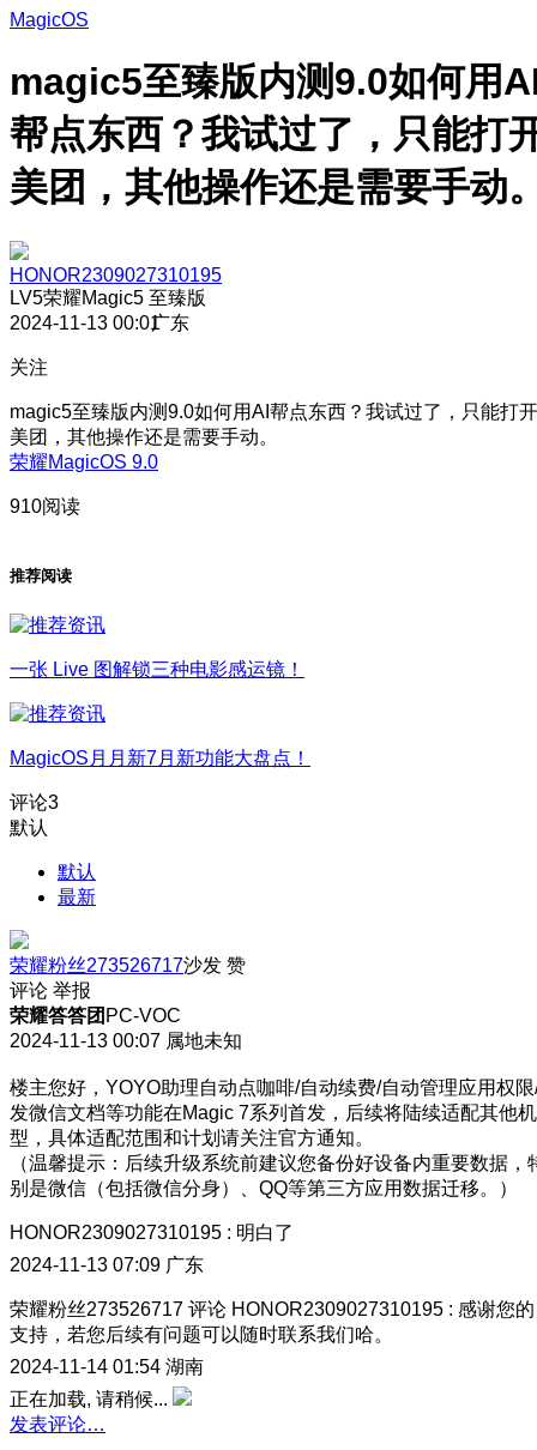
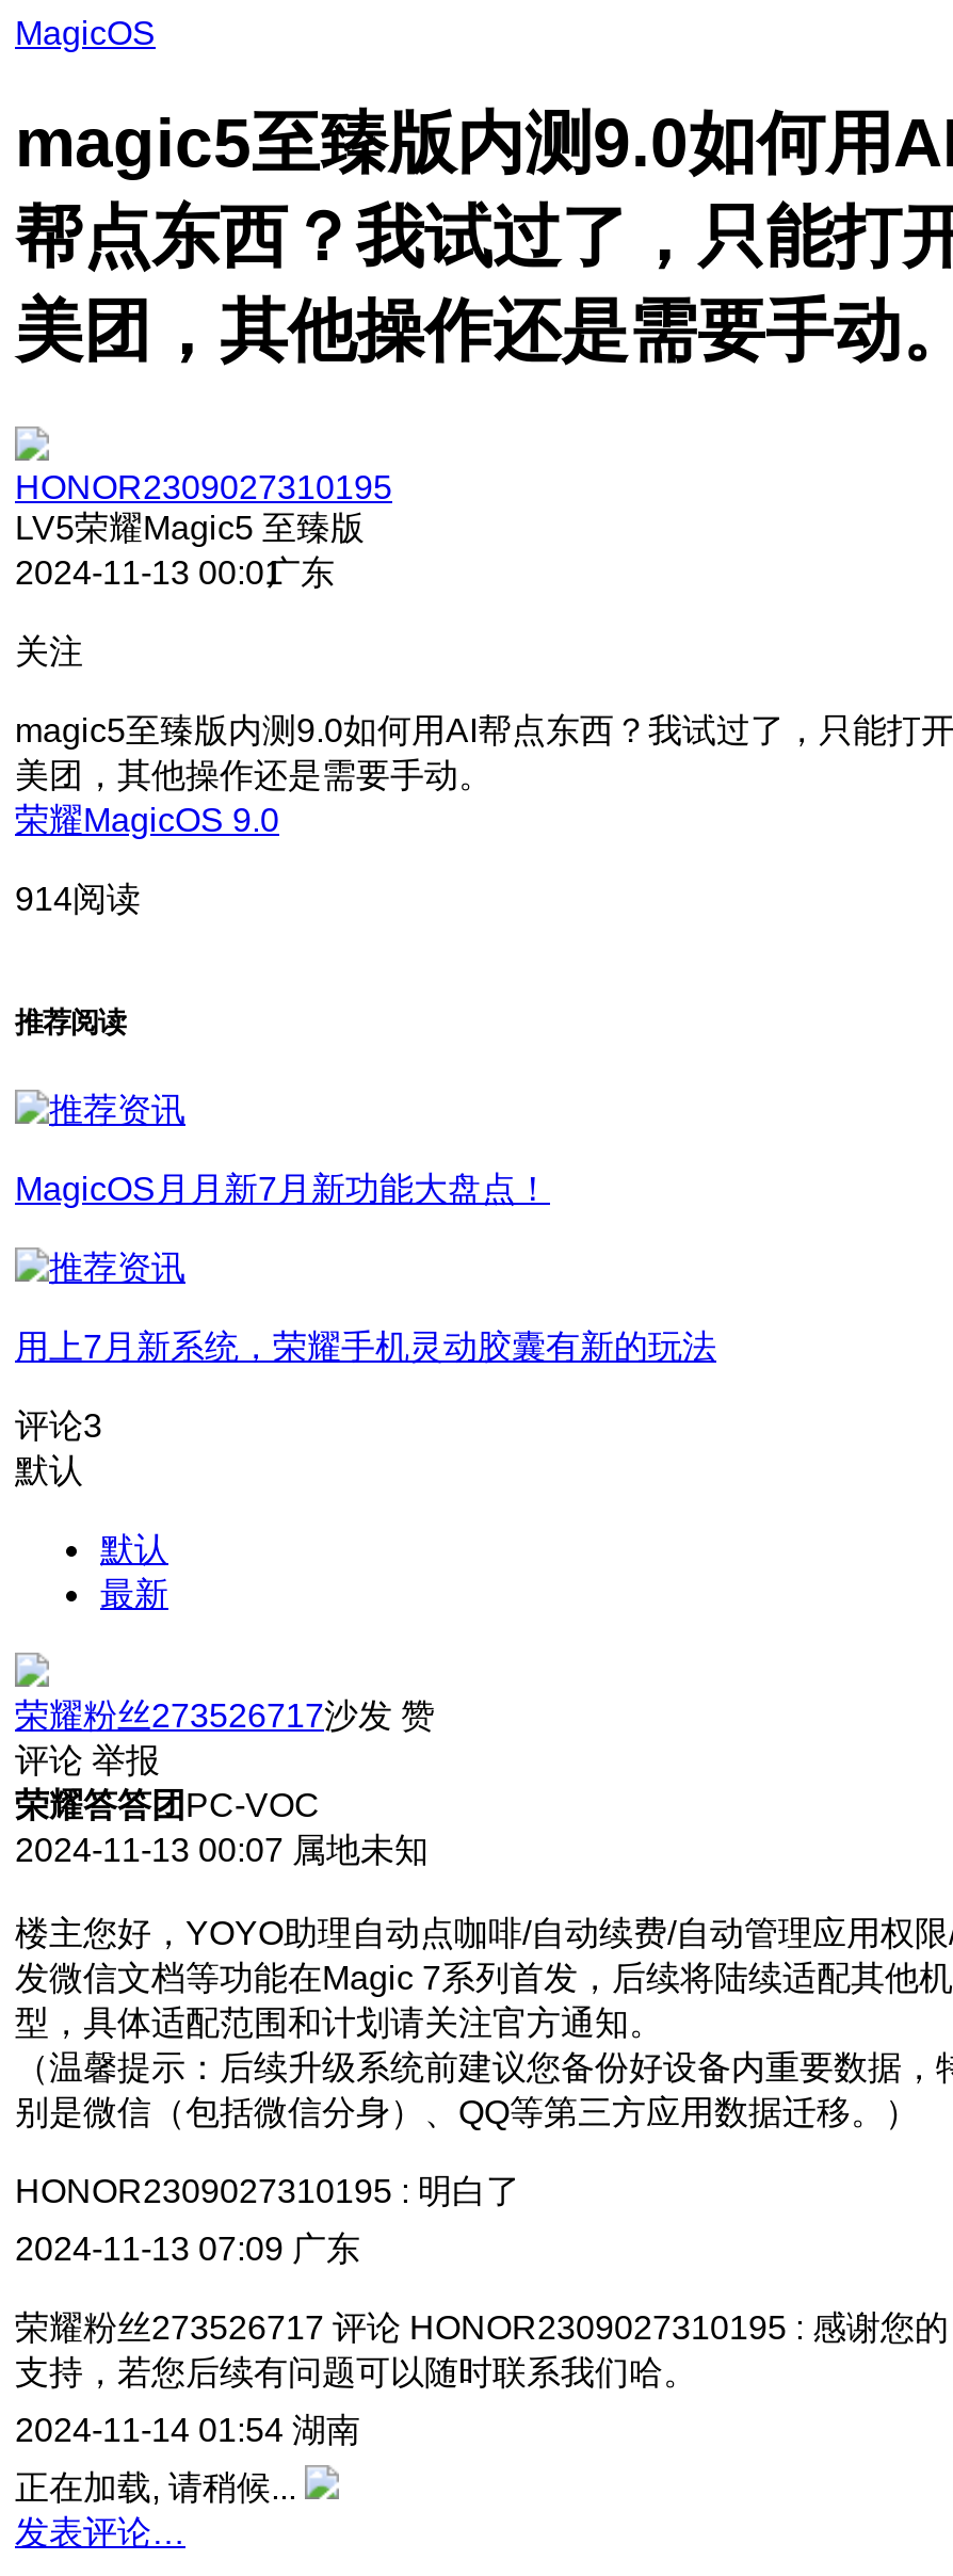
[10,496,80,516] 910阅读 -> [15,880,141,917] 914阅读
[10,659,304,680] 一张 Live 图解锁三种电影感运镜！ -> none
moved [10,748,310,768] -> [15,1171,550,1207]: MagicOS月月新7月新功能大盘点！
none -> [15,1329,716,1365] 用上7月新系统，荣耀手机灵动胶囊有新的玩法

